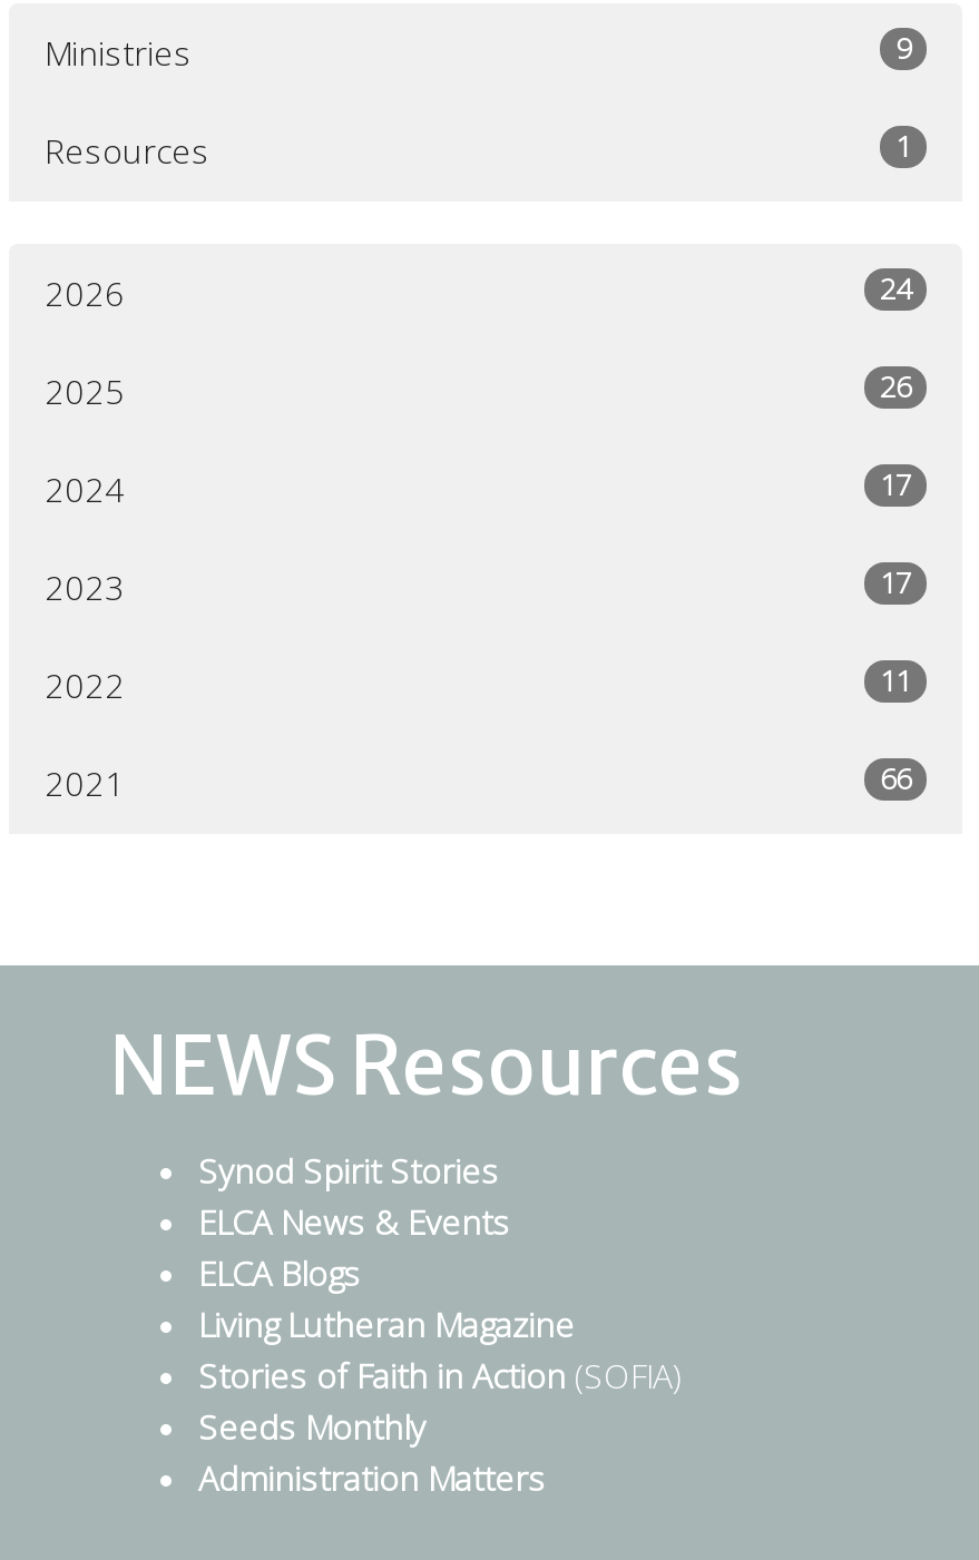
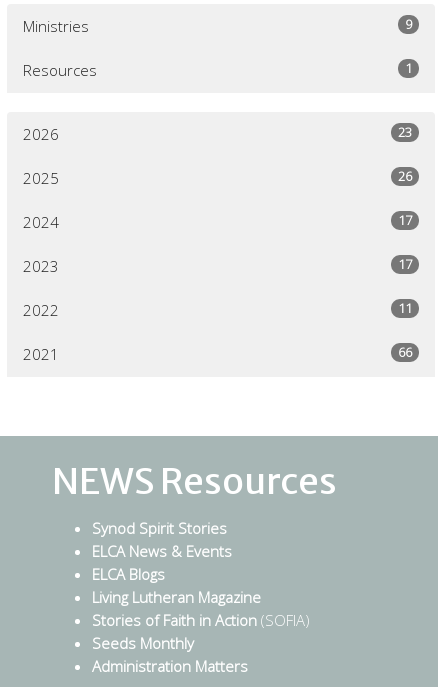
[880,269,911,309] 24 -> [398,123,412,141] 23

